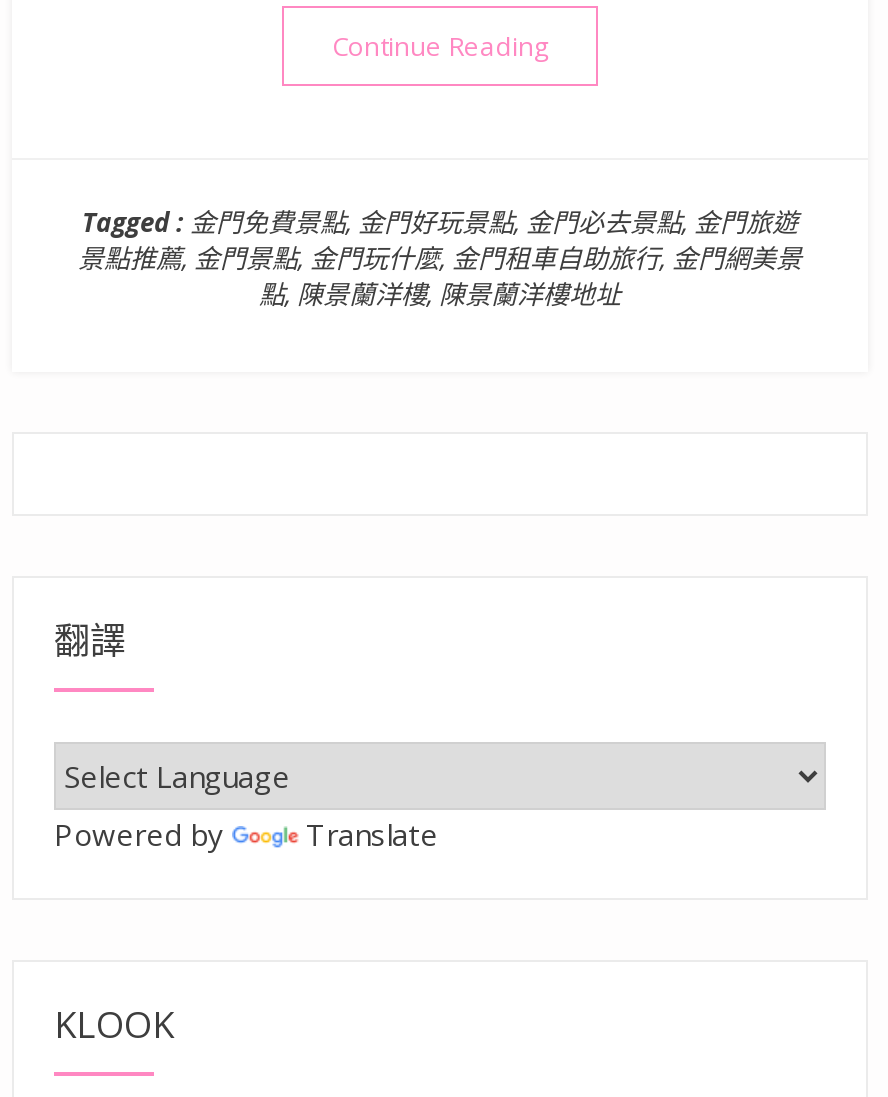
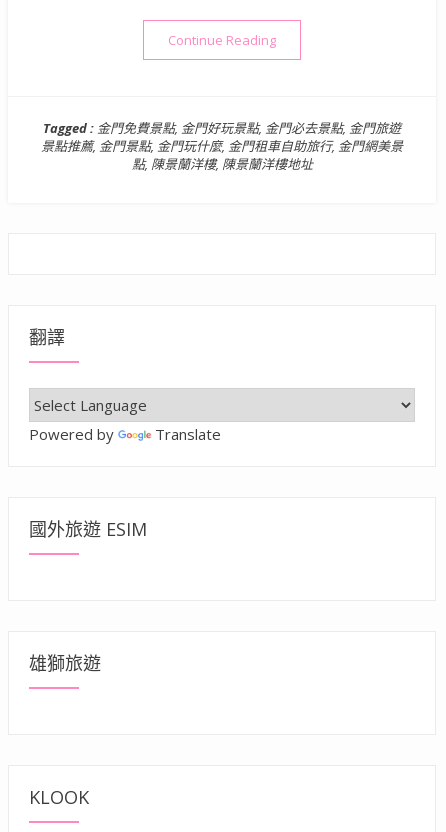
none -> [29,517,147,541] 國外旅遊 ESIM
none -> [29,651,101,675] 雄獅旅遊

